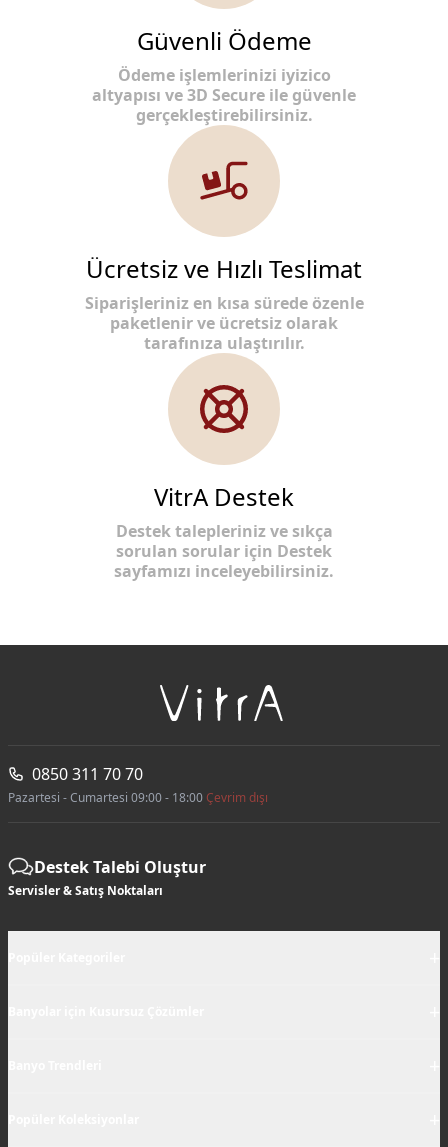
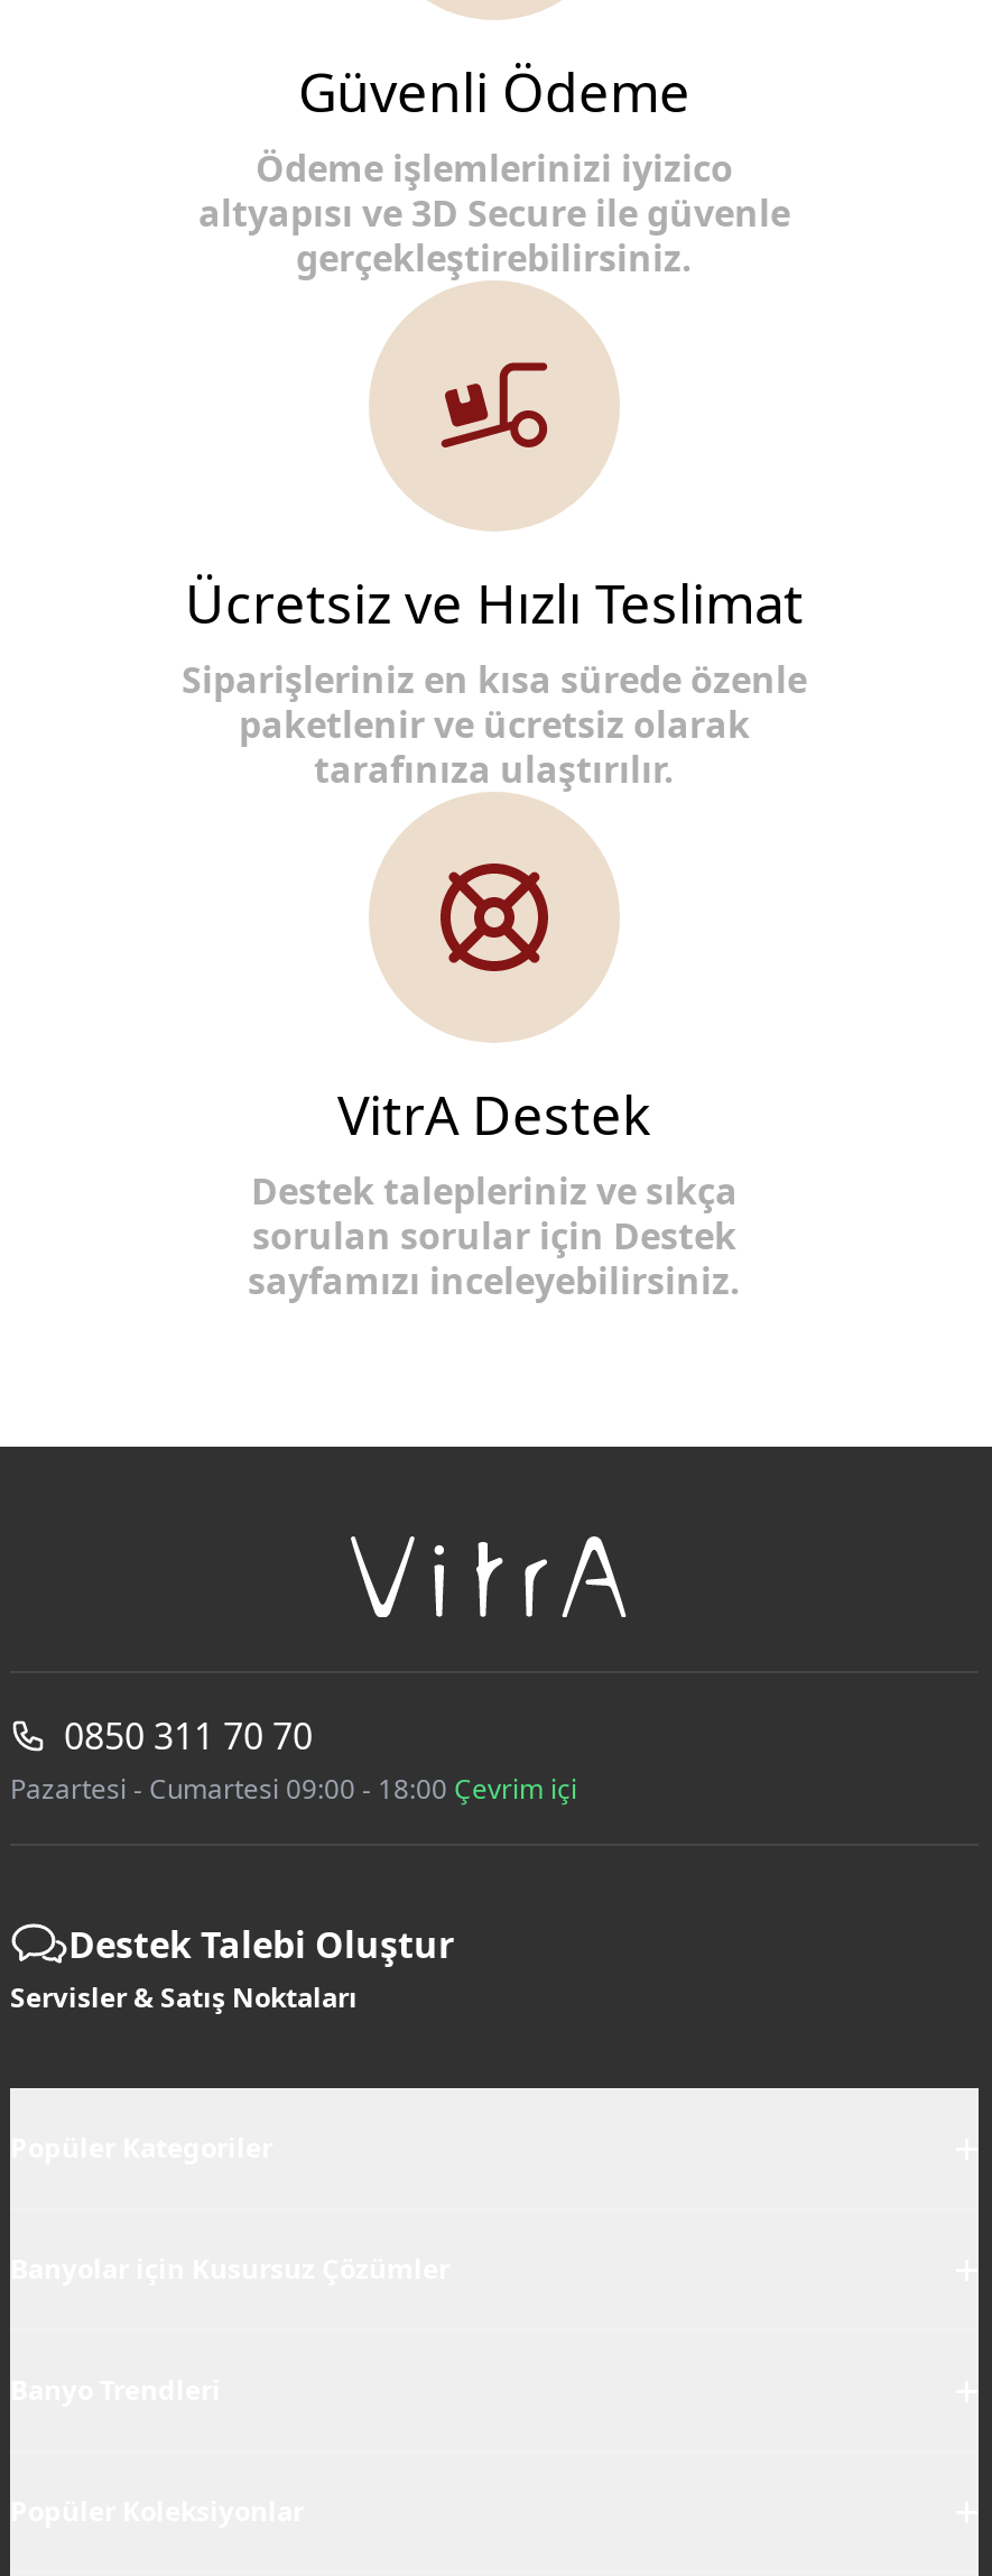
[8,789,268,806] Pazartesi - Cumartesi 09:00 - 18:00 Çevrim dışı -> [10,1769,577,1807] Pazartesi - Cumartesi 09:00 - 18:00 Çevrim içi

